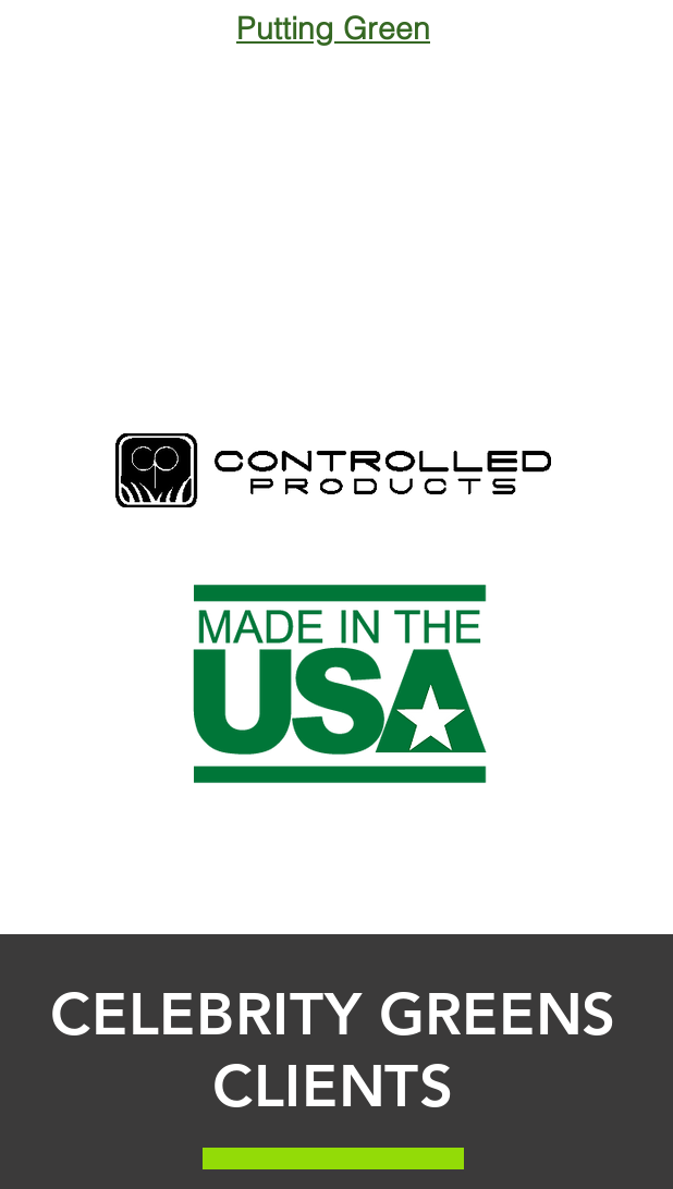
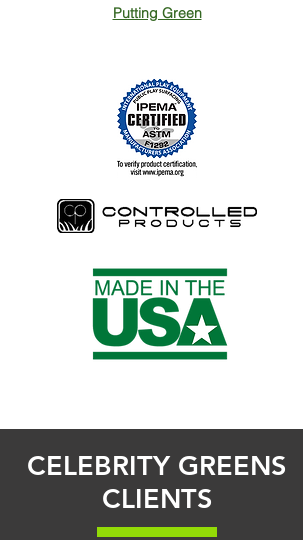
none -> [116,78,198,177] [image]

